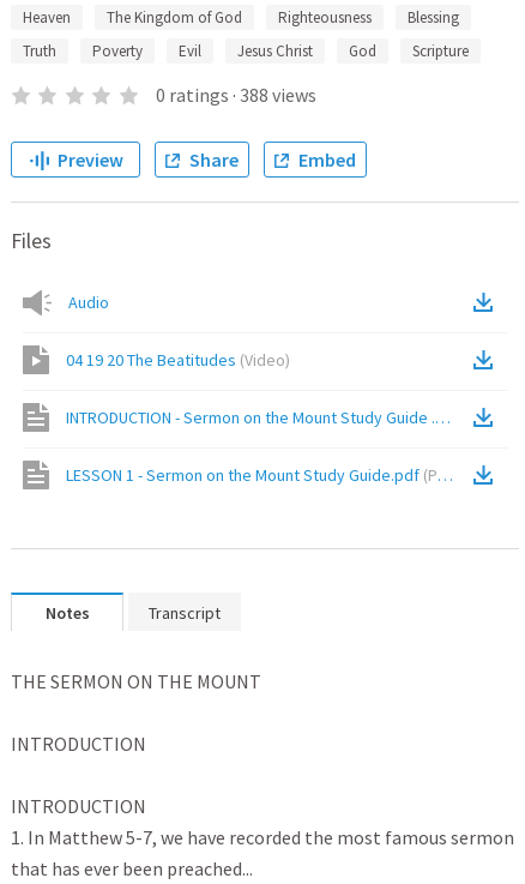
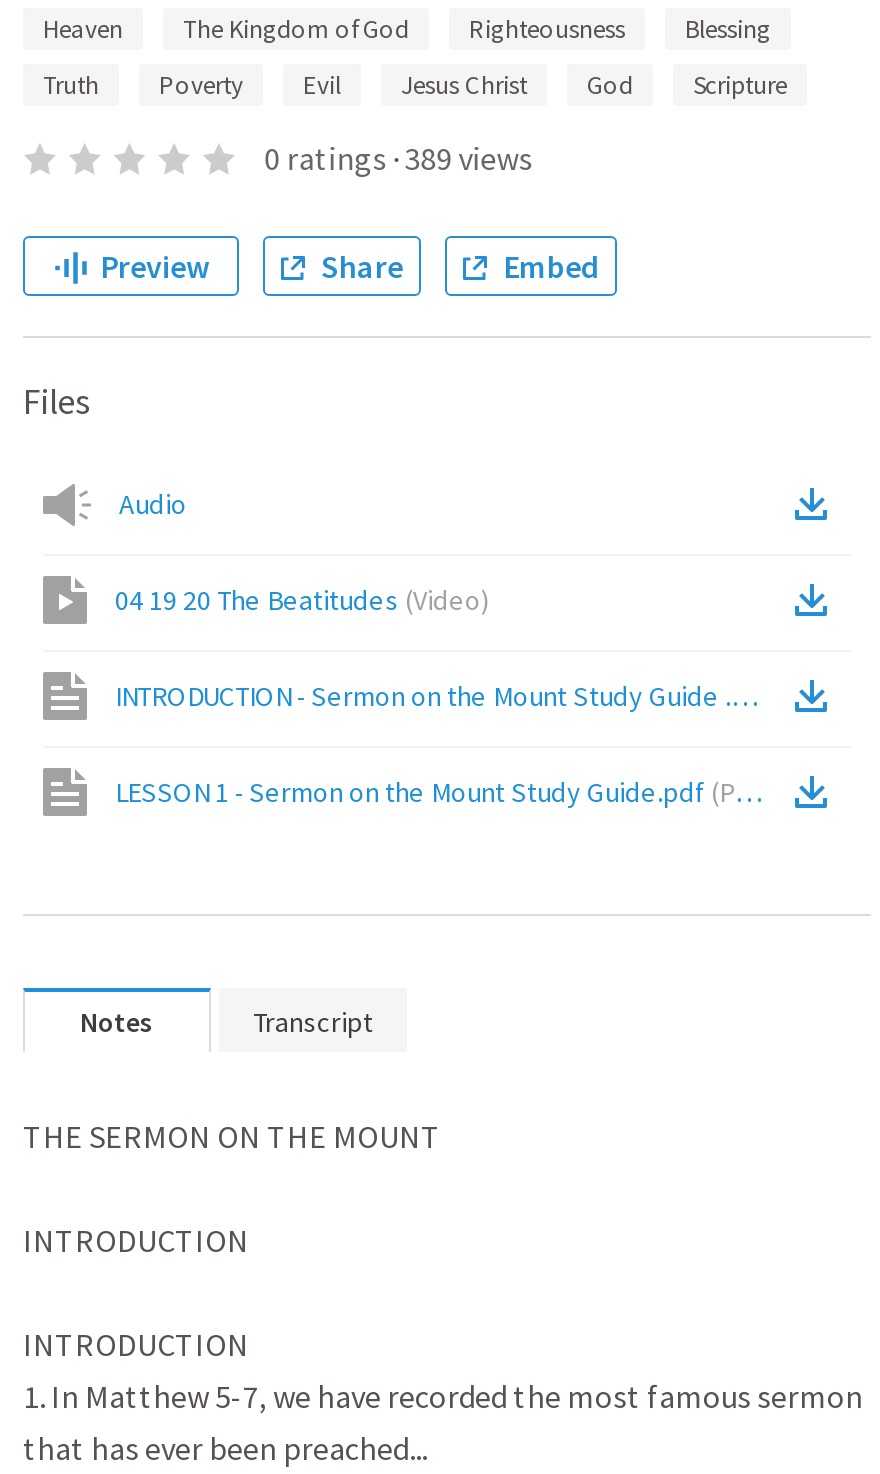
[155,83,316,107] 0 ratings · 388 views -> [264,138,532,178] 0 ratings · 389 views

